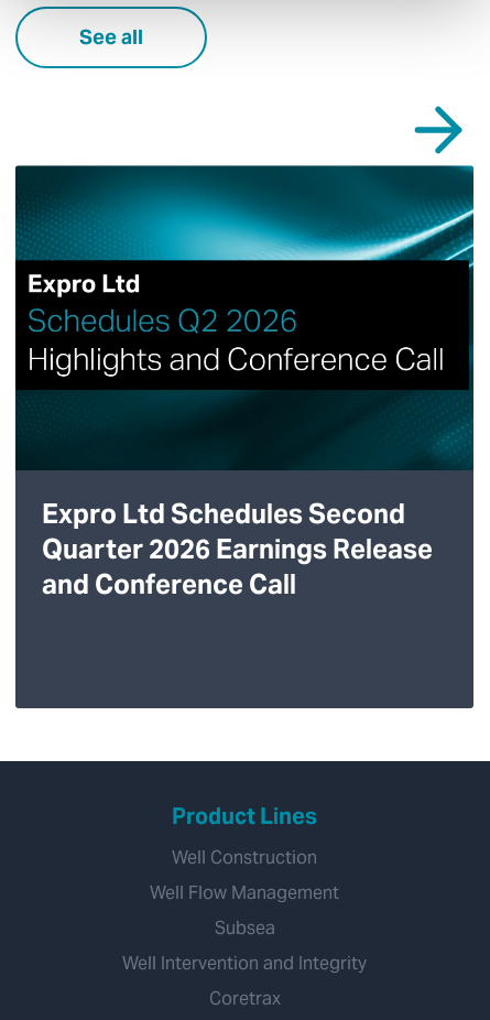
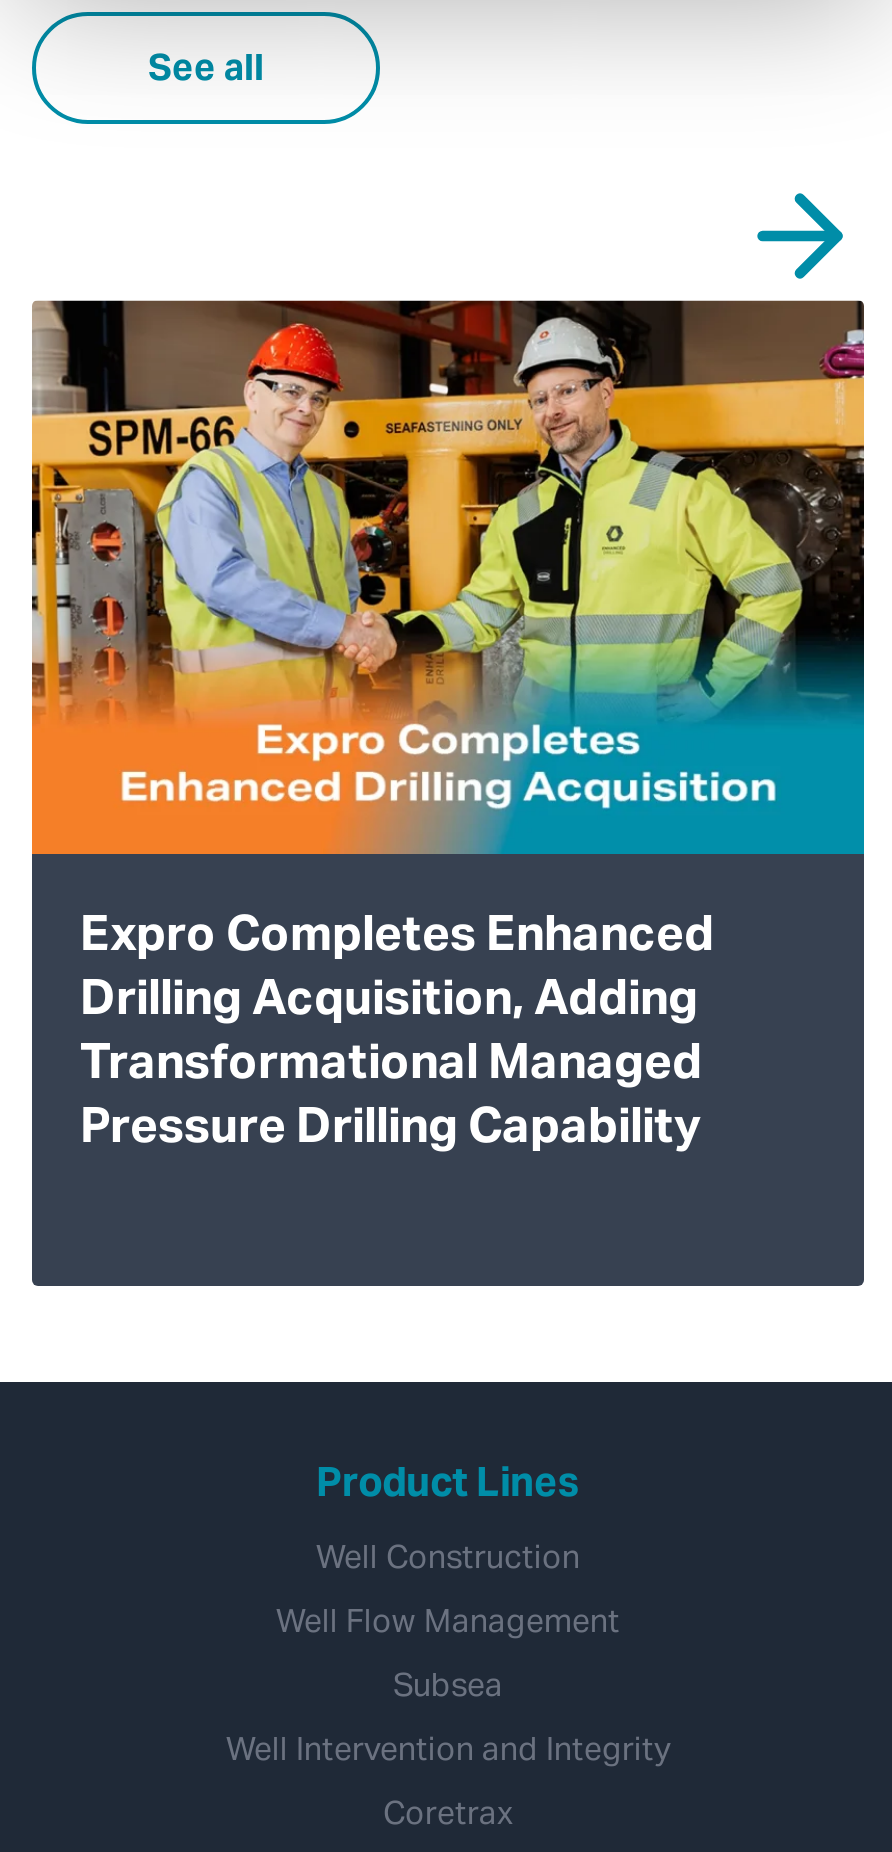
[14,165,475,602] [image] | Expro Ltd Schedules Second | Quarter 2026 Earnings Release | and Conference Call -> [30,300,866,1157] [image] | Expro Completes Enhanced | Drilling Acquisition, Adding | Transformational Managed | Pressure Drilling Capability

